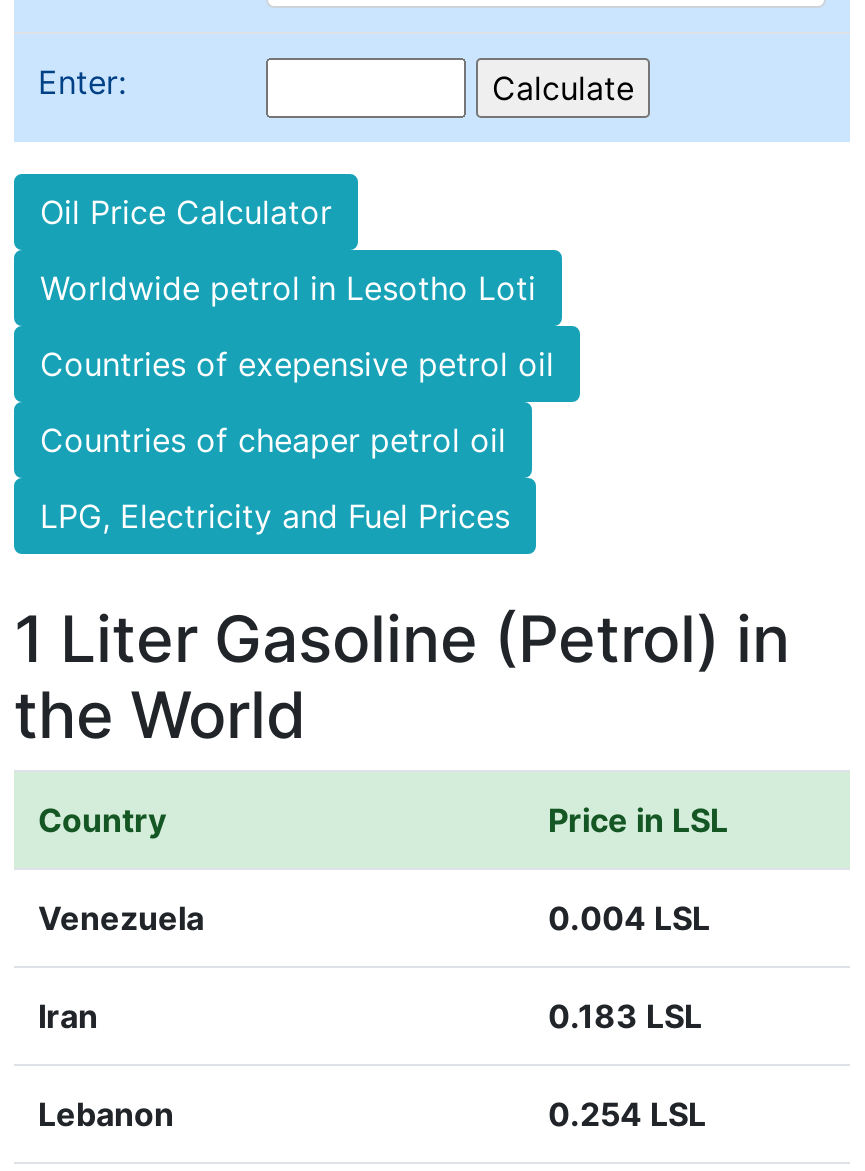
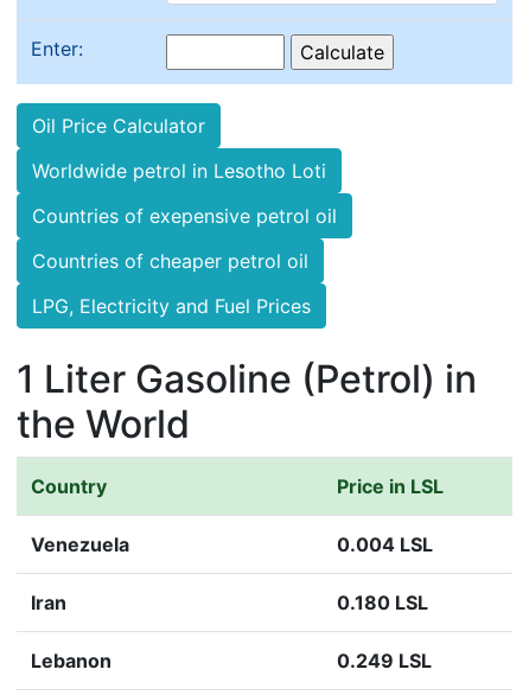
[548,996,702,1036] 0.183 LSL -> [337,591,428,614] 0.180 LSL
[548,1094,706,1134] 0.254 LSL -> [337,649,432,672] 0.249 LSL

